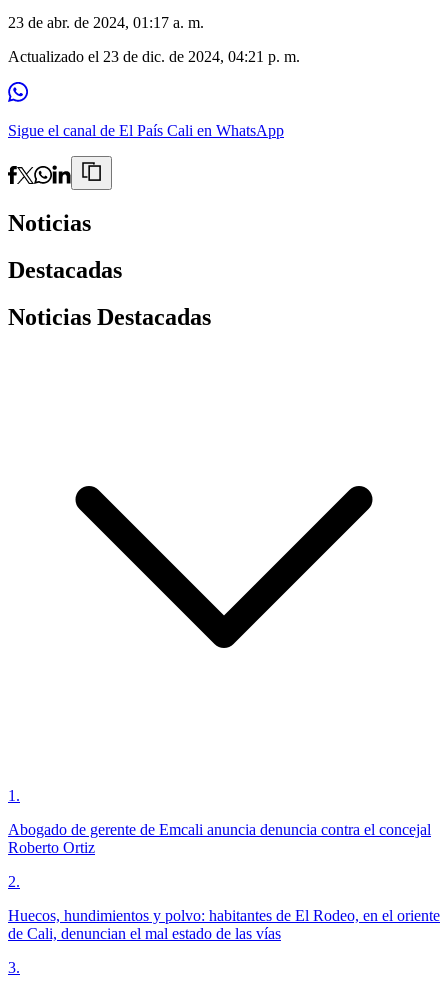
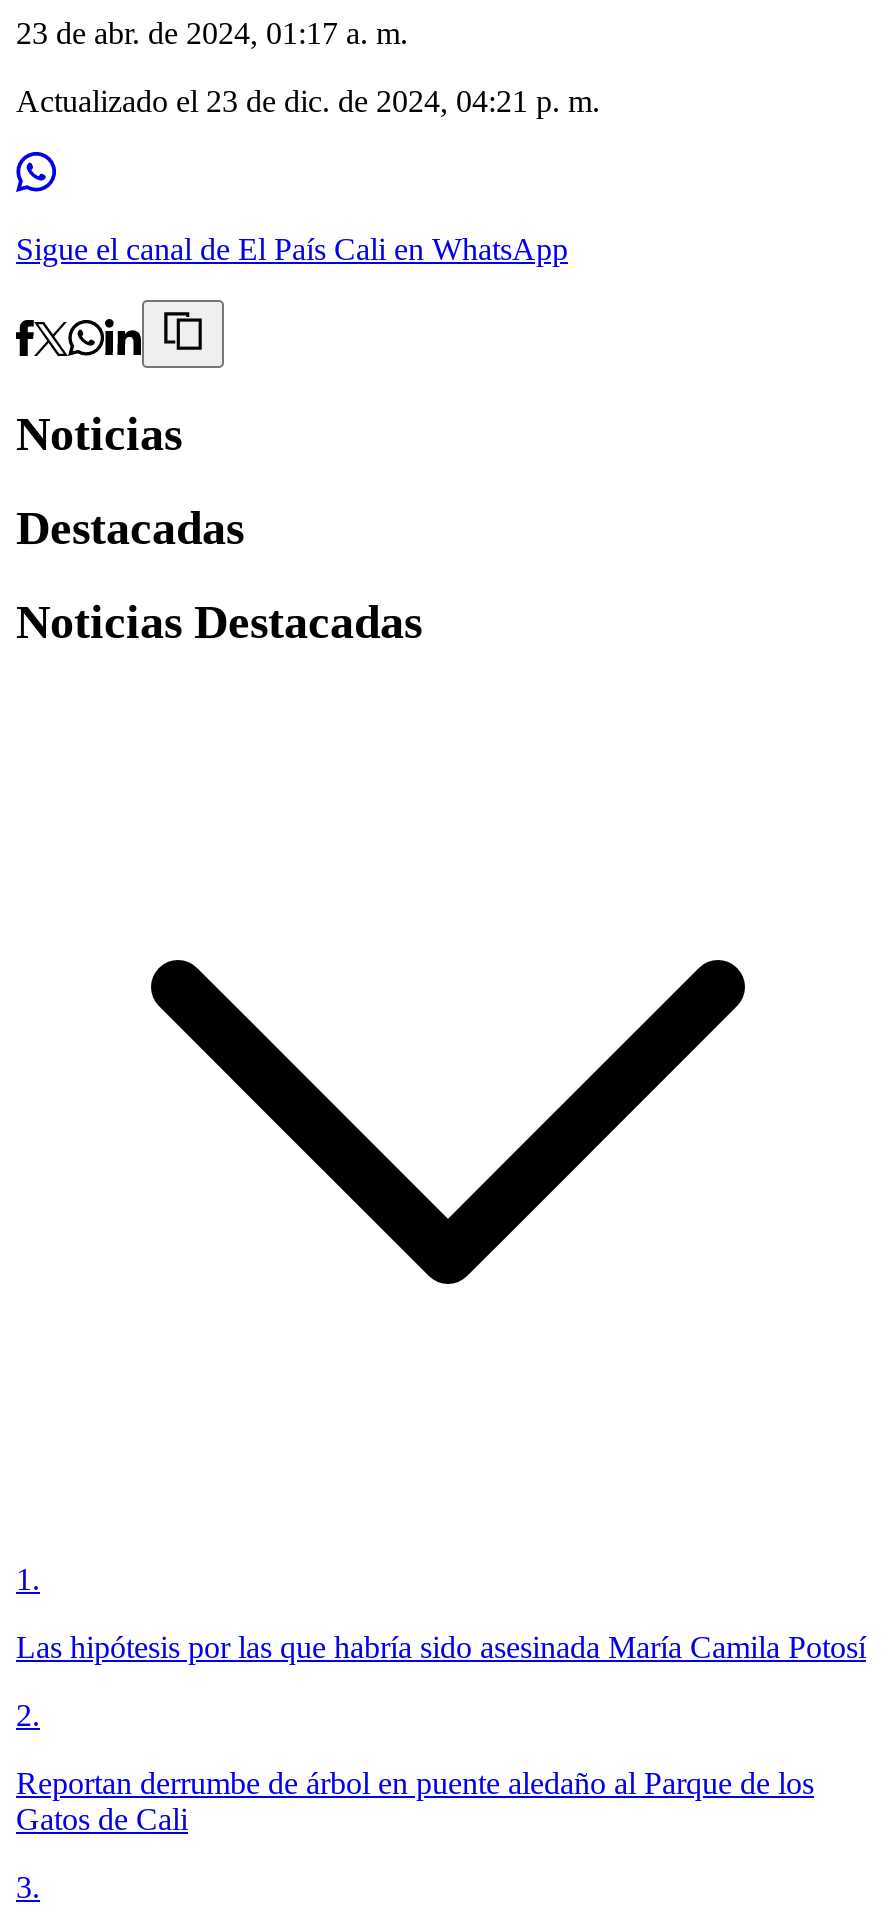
[8,821,431,856] Abogado de gerente de Emcali anuncia denuncia contra el concejal | Roberto Ortiz -> [16,1629,866,1663] Las hipótesis por las que habría sido asesinada María Camila Potosí
[8,907,440,942] Huecos, hundimientos y polvo: habitantes de El Rodeo, en el oriente | de Cali, denuncian el mal estado de las vías -> [16,1765,814,1835] Reportan derrumbe de árbol en puente aledaño al Parque de los | Gatos de Cali

